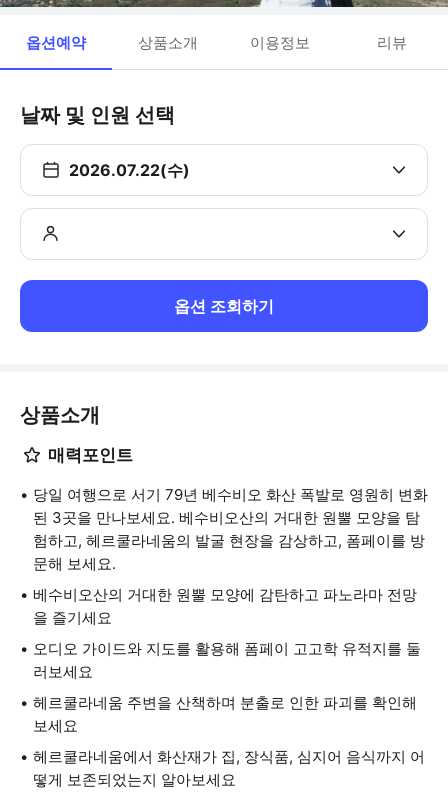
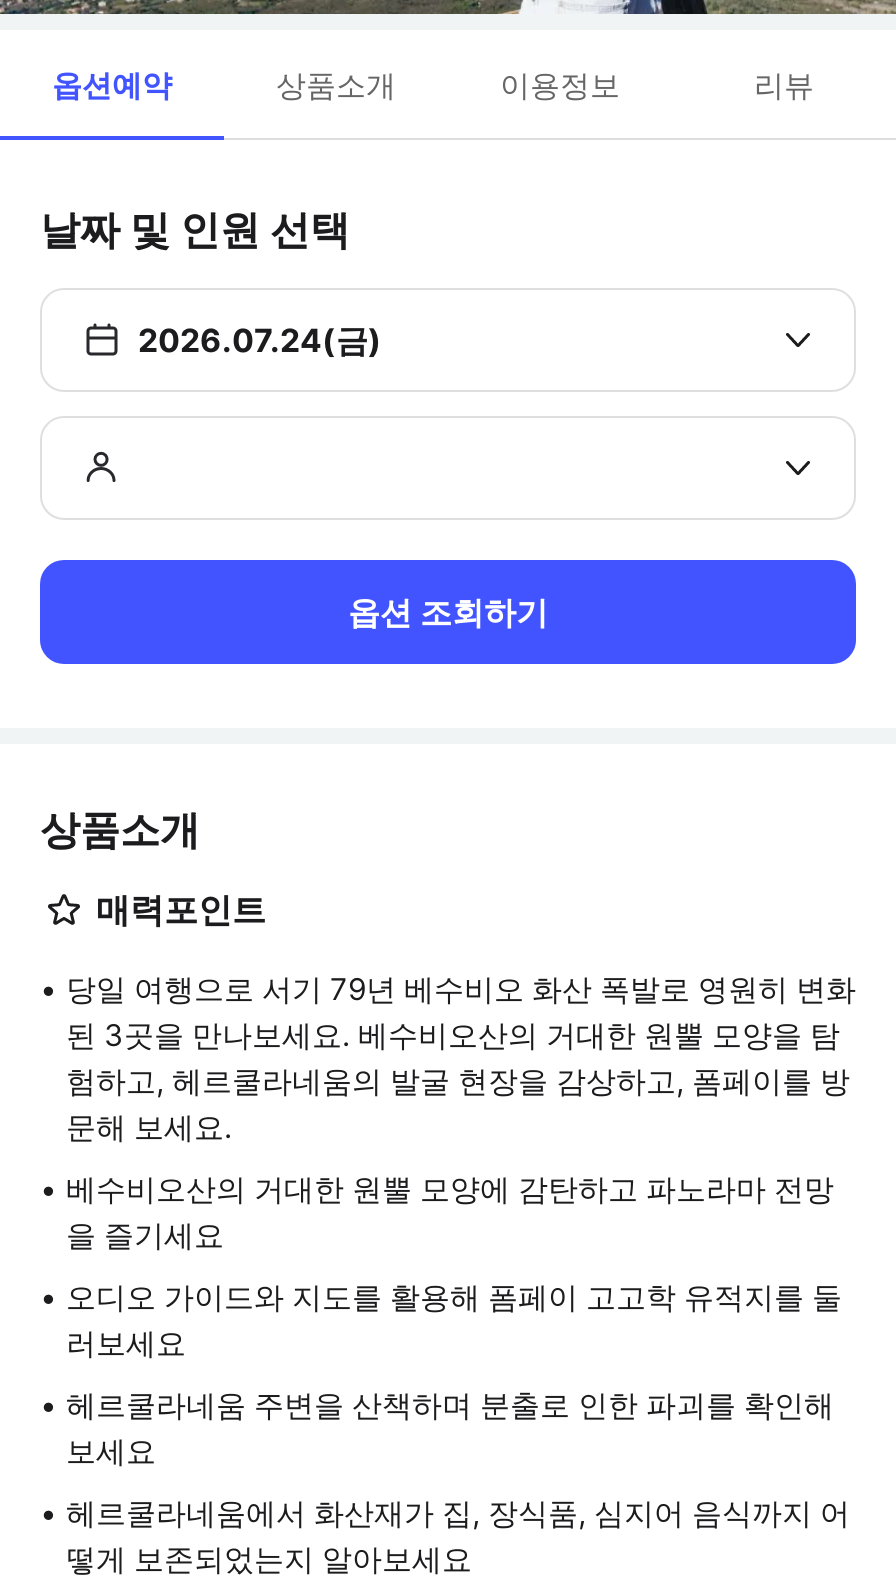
[69,160,190,180] 2026.07.22(수) -> [138,320,382,360] 2026.07.24(금)

